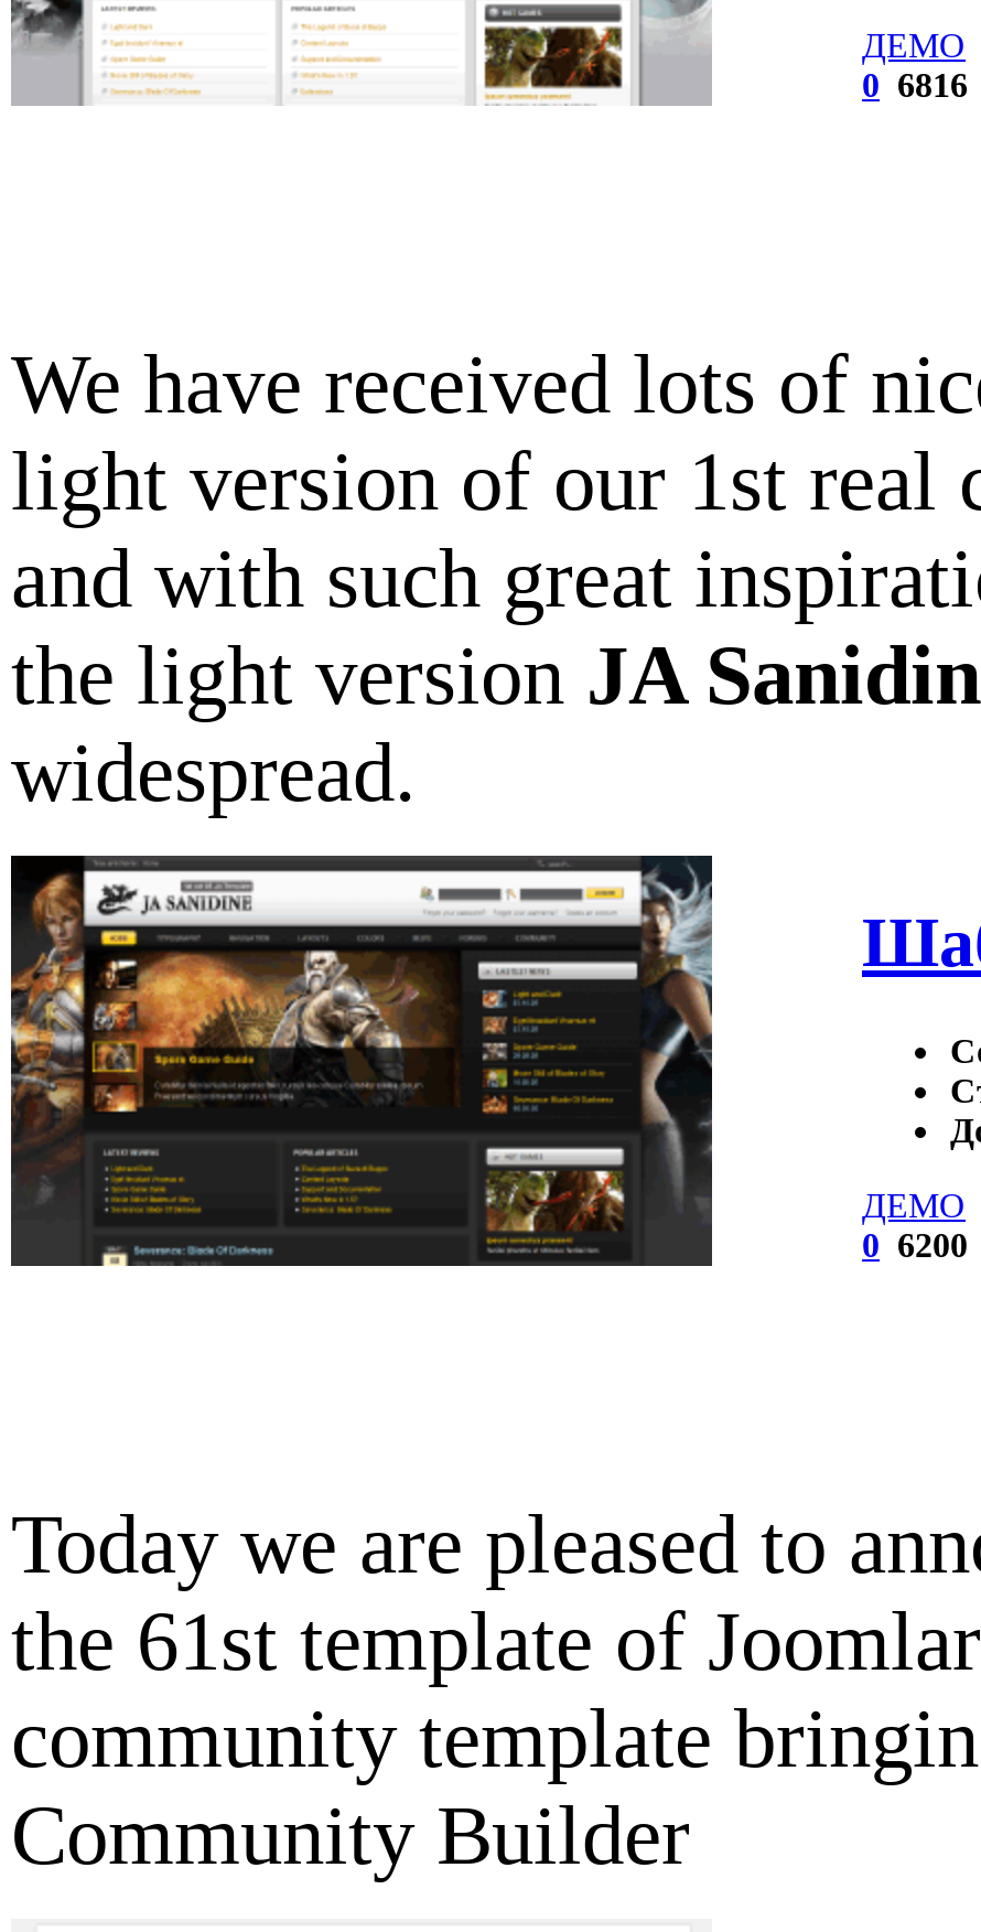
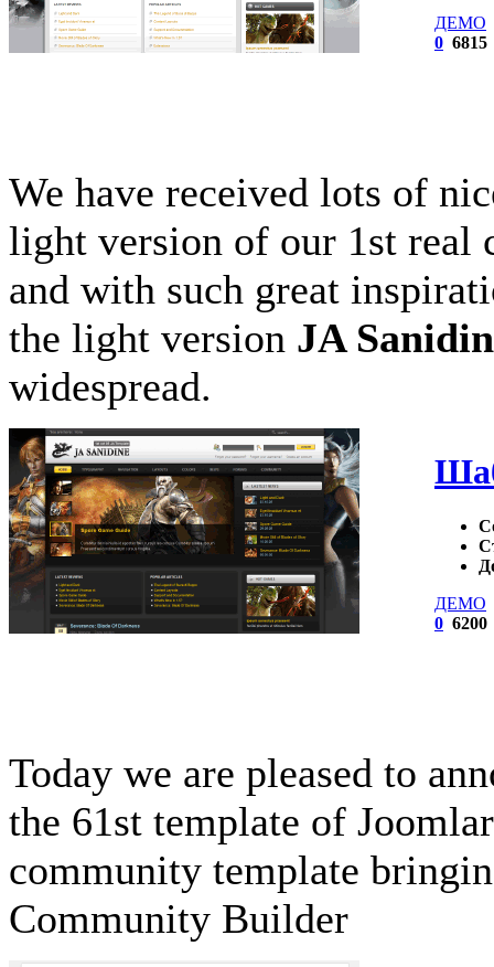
[862,66,968,103] 0 6816 -> [434,33,487,52] 0 6815

